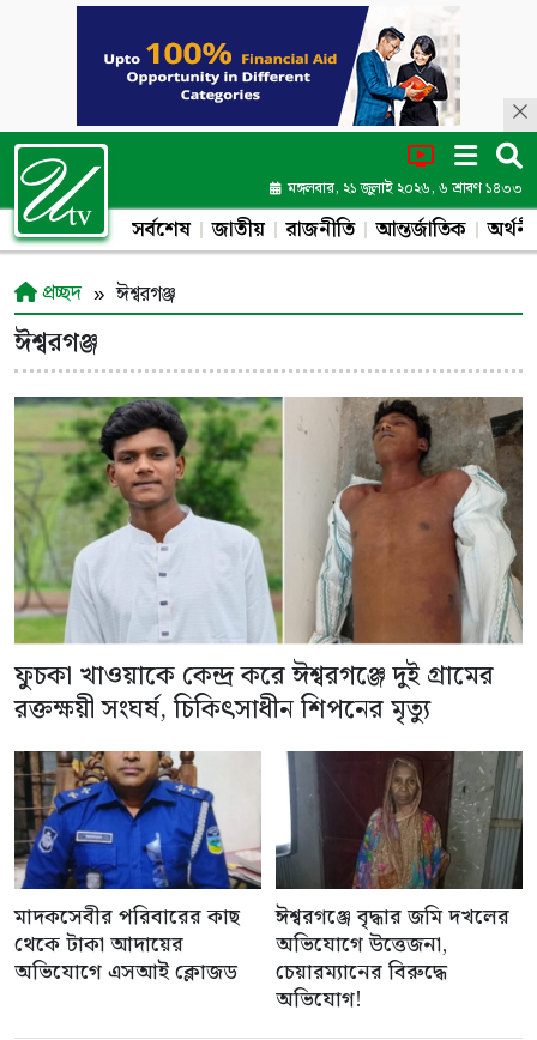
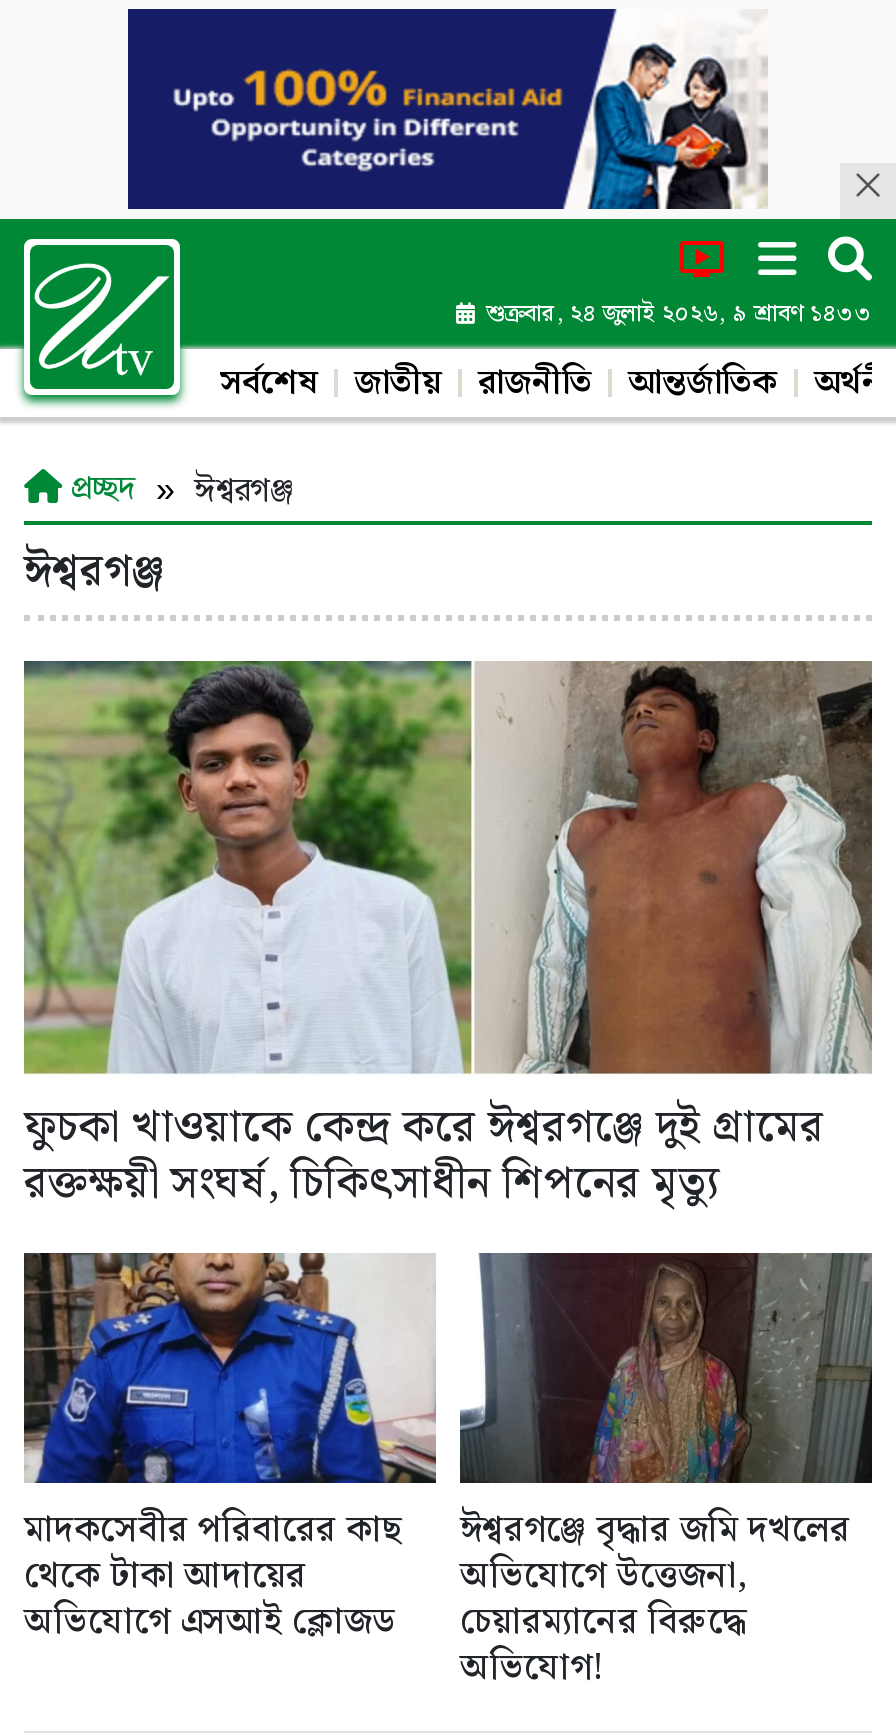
[284,177,523,199] মঙ্গলবার, ২১ জুলাই ২০২৬, ৬ শ্রাবণ ১৪৩৩ -> [480,294,872,332] শুক্রবার, ২৪ জুলাই ২০২৬, ৯ শ্রাবণ ১৪৩৩

